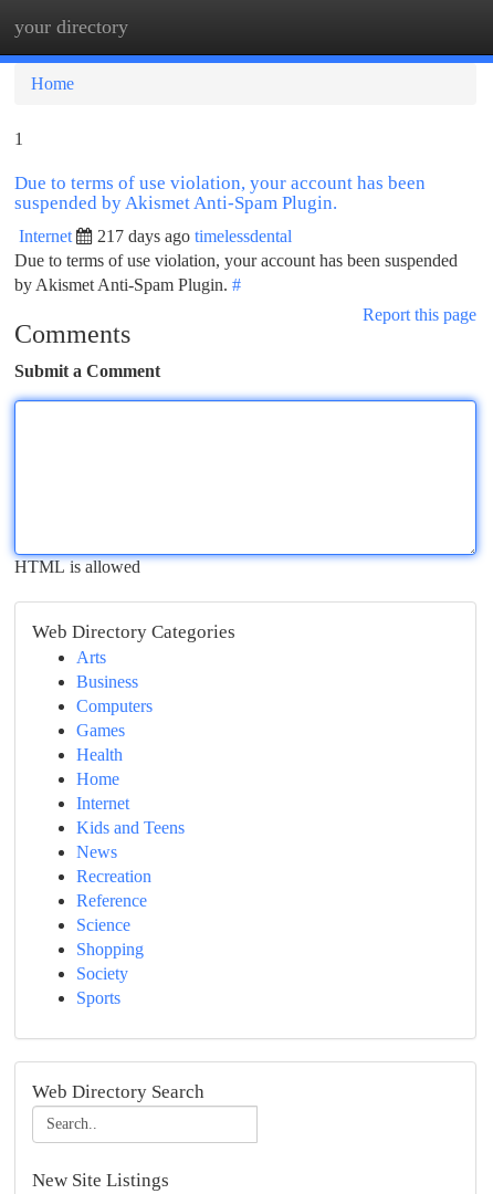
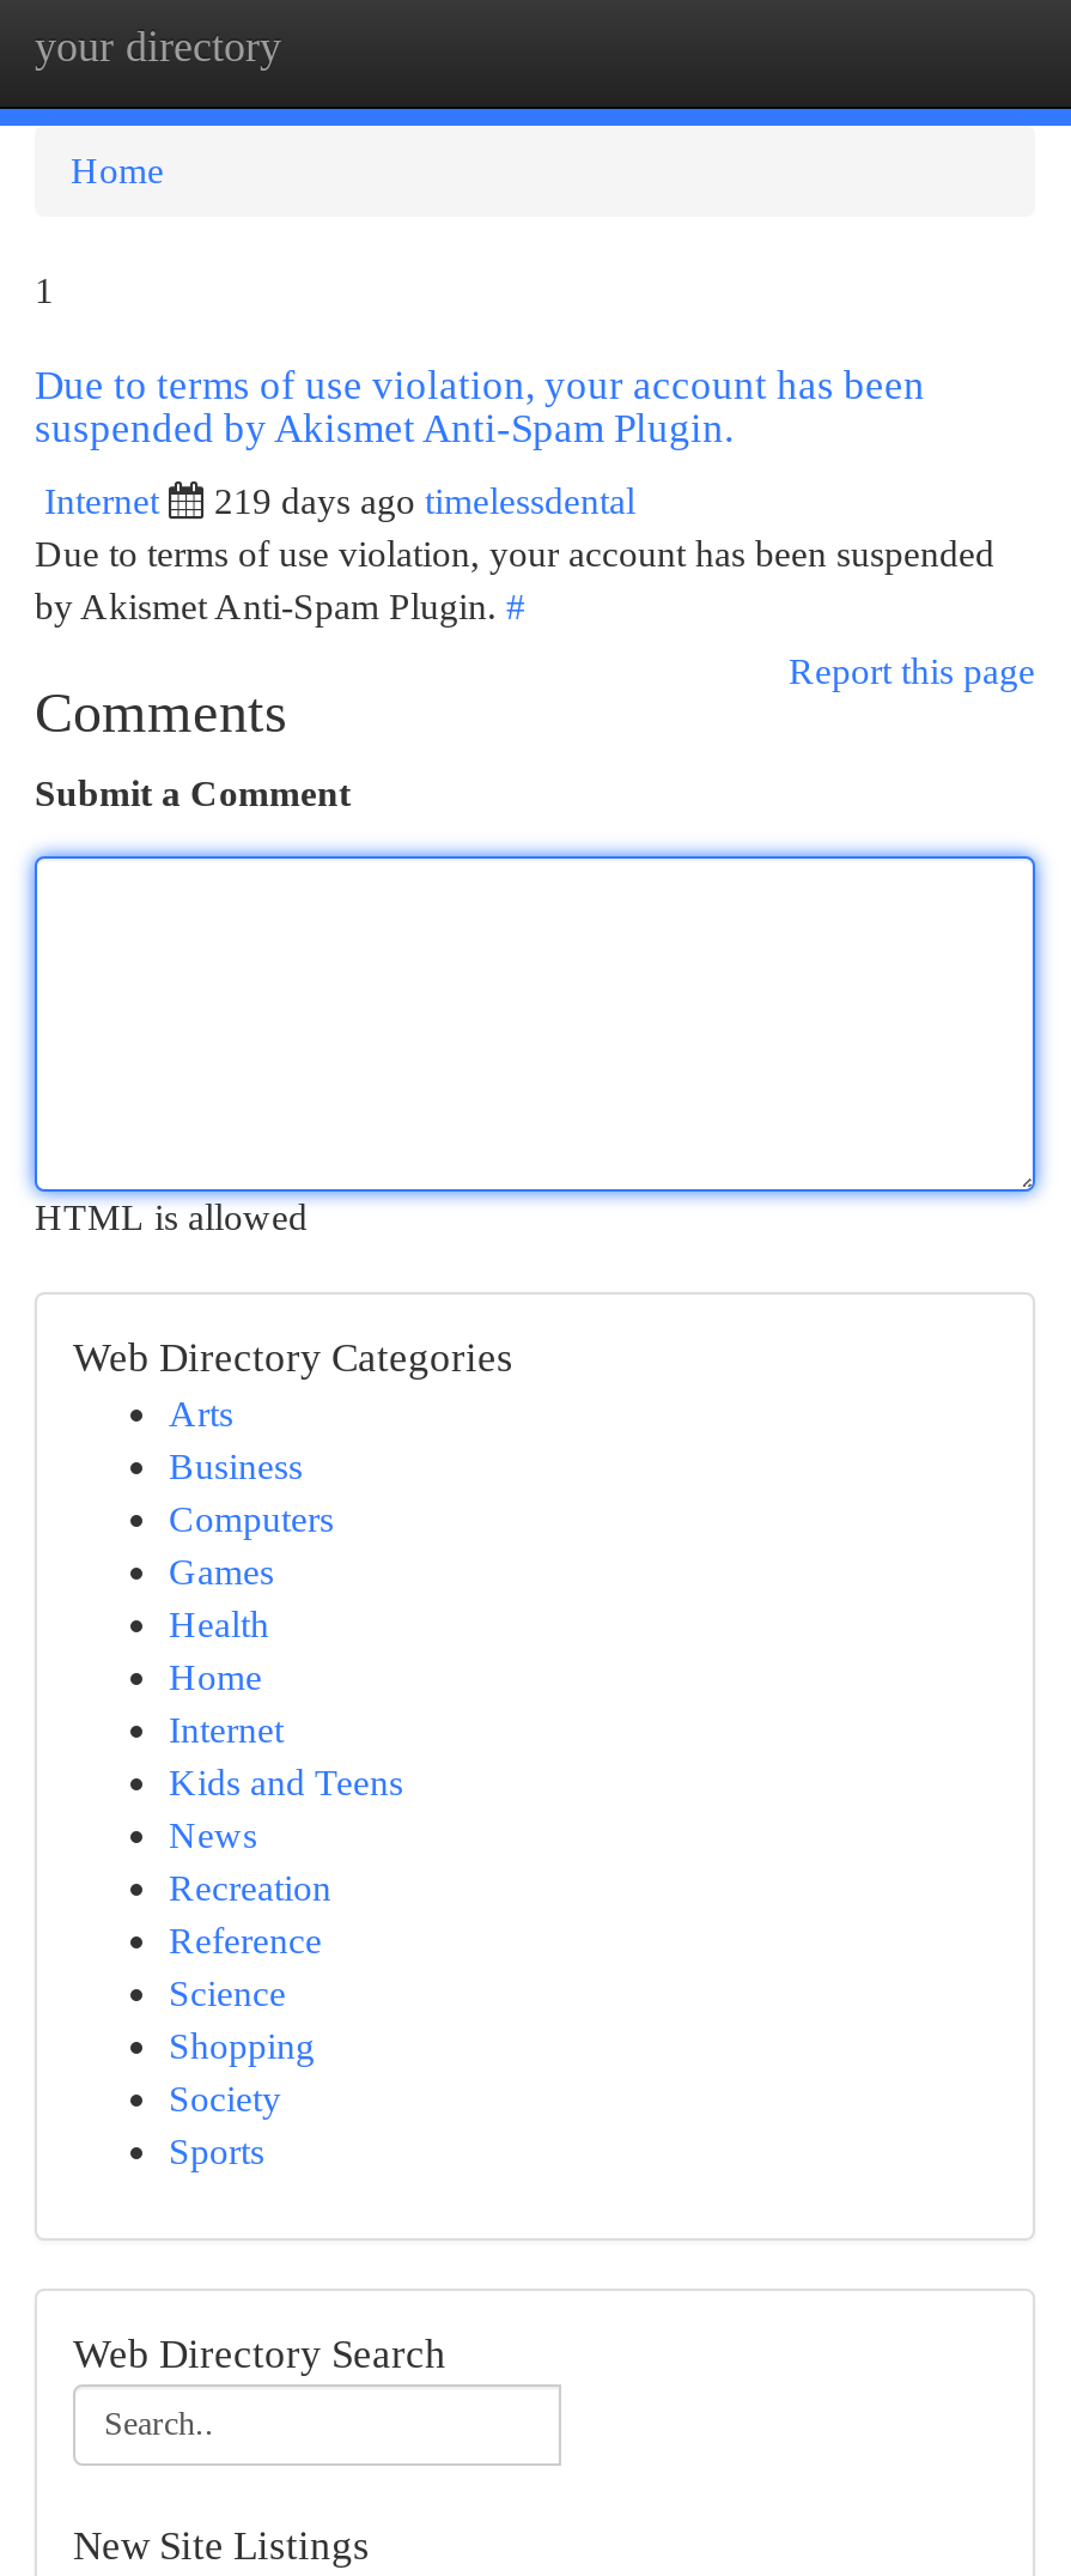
[97,227,292,245] 217 days ago timelessdental -> [214,480,635,521] 219 days ago timelessdental

